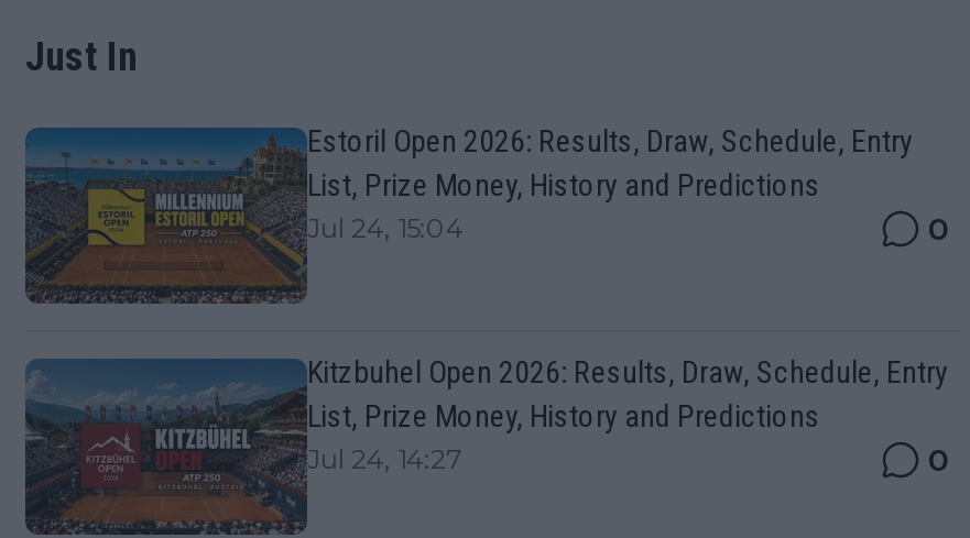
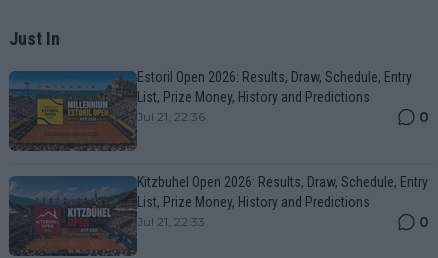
[307,212,464,245] Jul 24, 15:04 -> [137,109,205,124] Jul 21, 22:36
[307,443,461,476] Jul 24, 14:27 -> [137,214,205,229] Jul 21, 22:33

